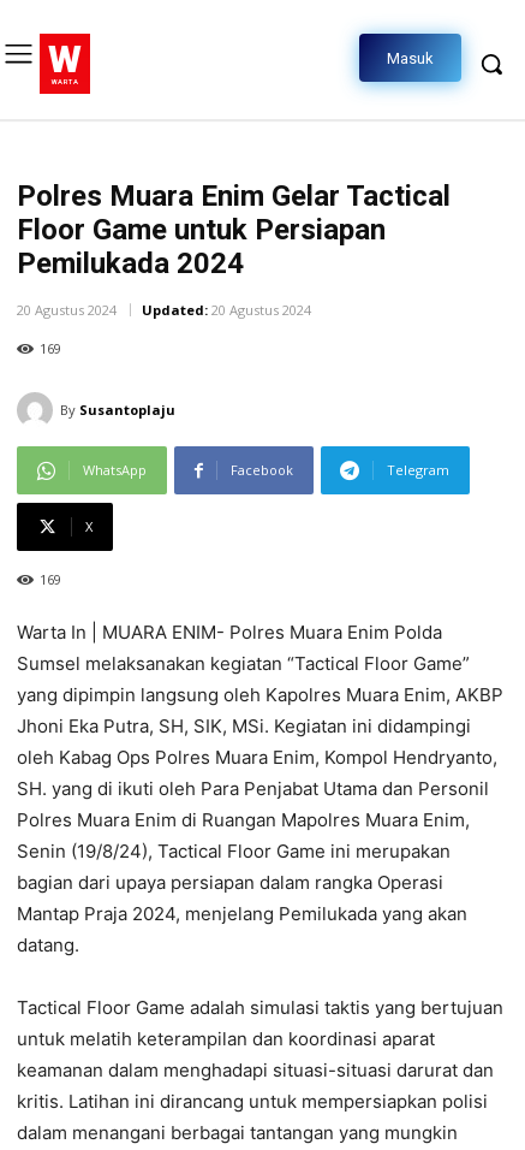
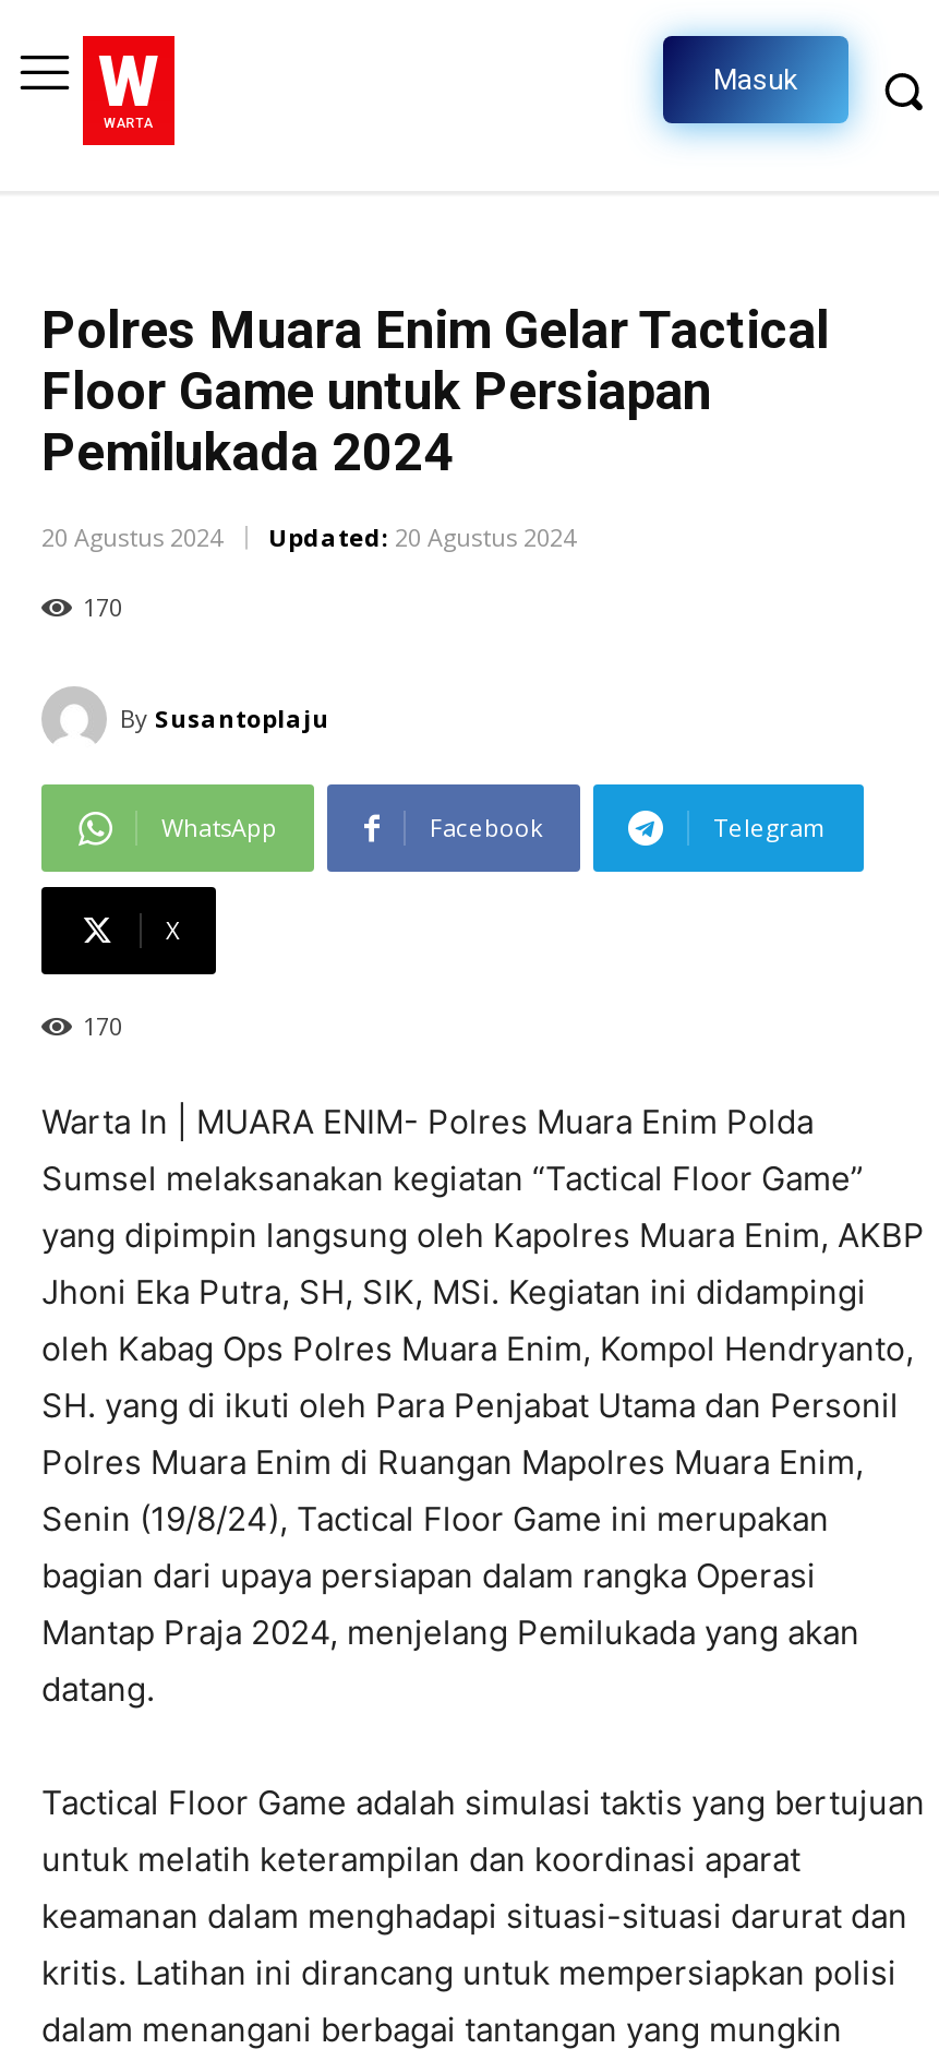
[40,339,61,357] 169 -> [83,590,122,623] 170
[40,570,61,588] 169 -> [83,1010,122,1042] 170

